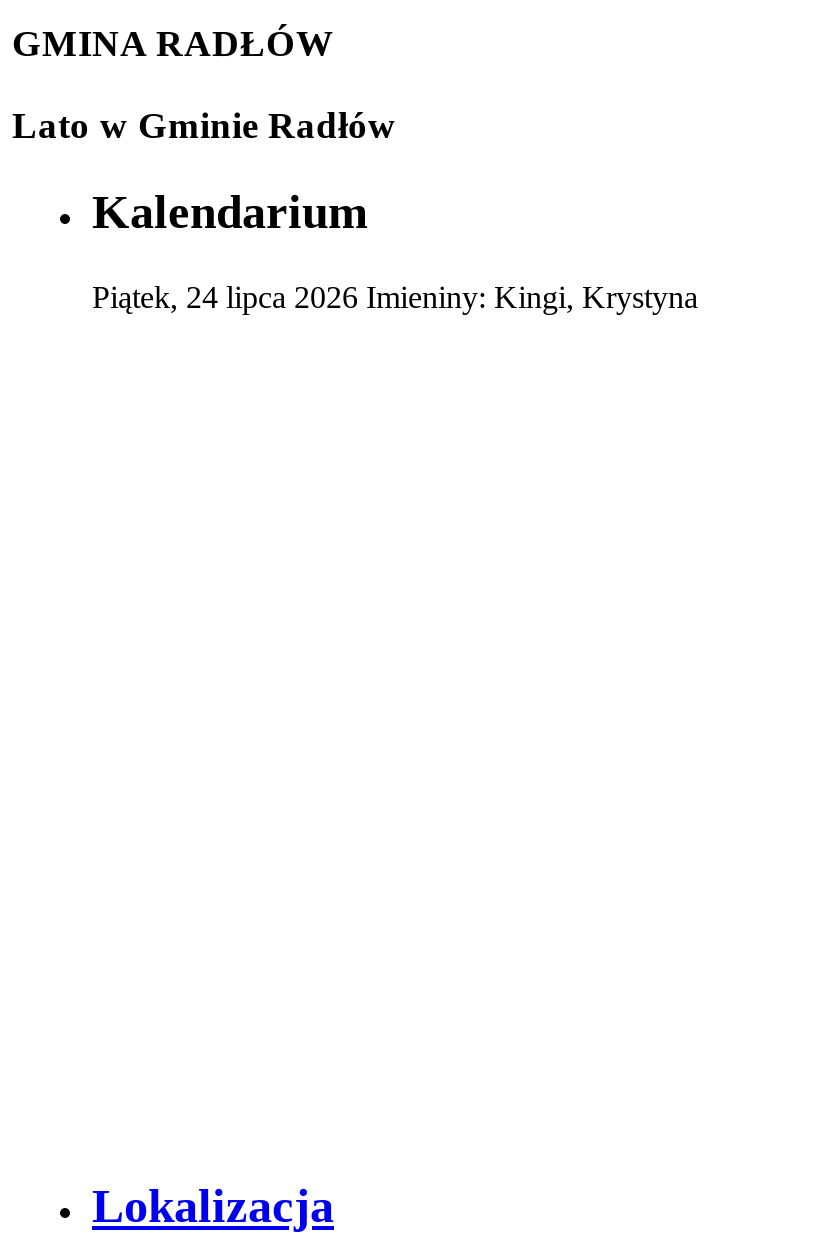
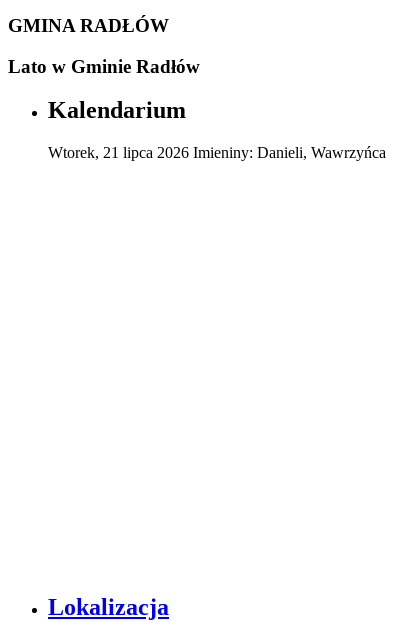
[92,281,698,315] Piątek, 24 lipca 2026 Imieniny: Kingi, Krystyna -> [48,144,386,161] Wtorek, 21 lipca 2026 Imieniny: Danieli, Wawrzyńca

